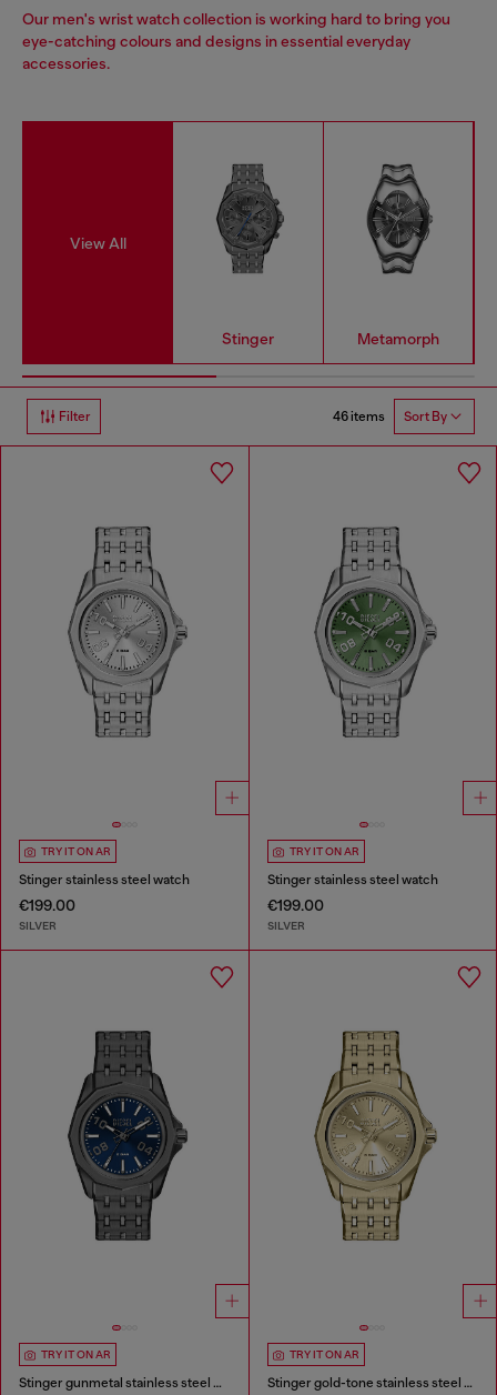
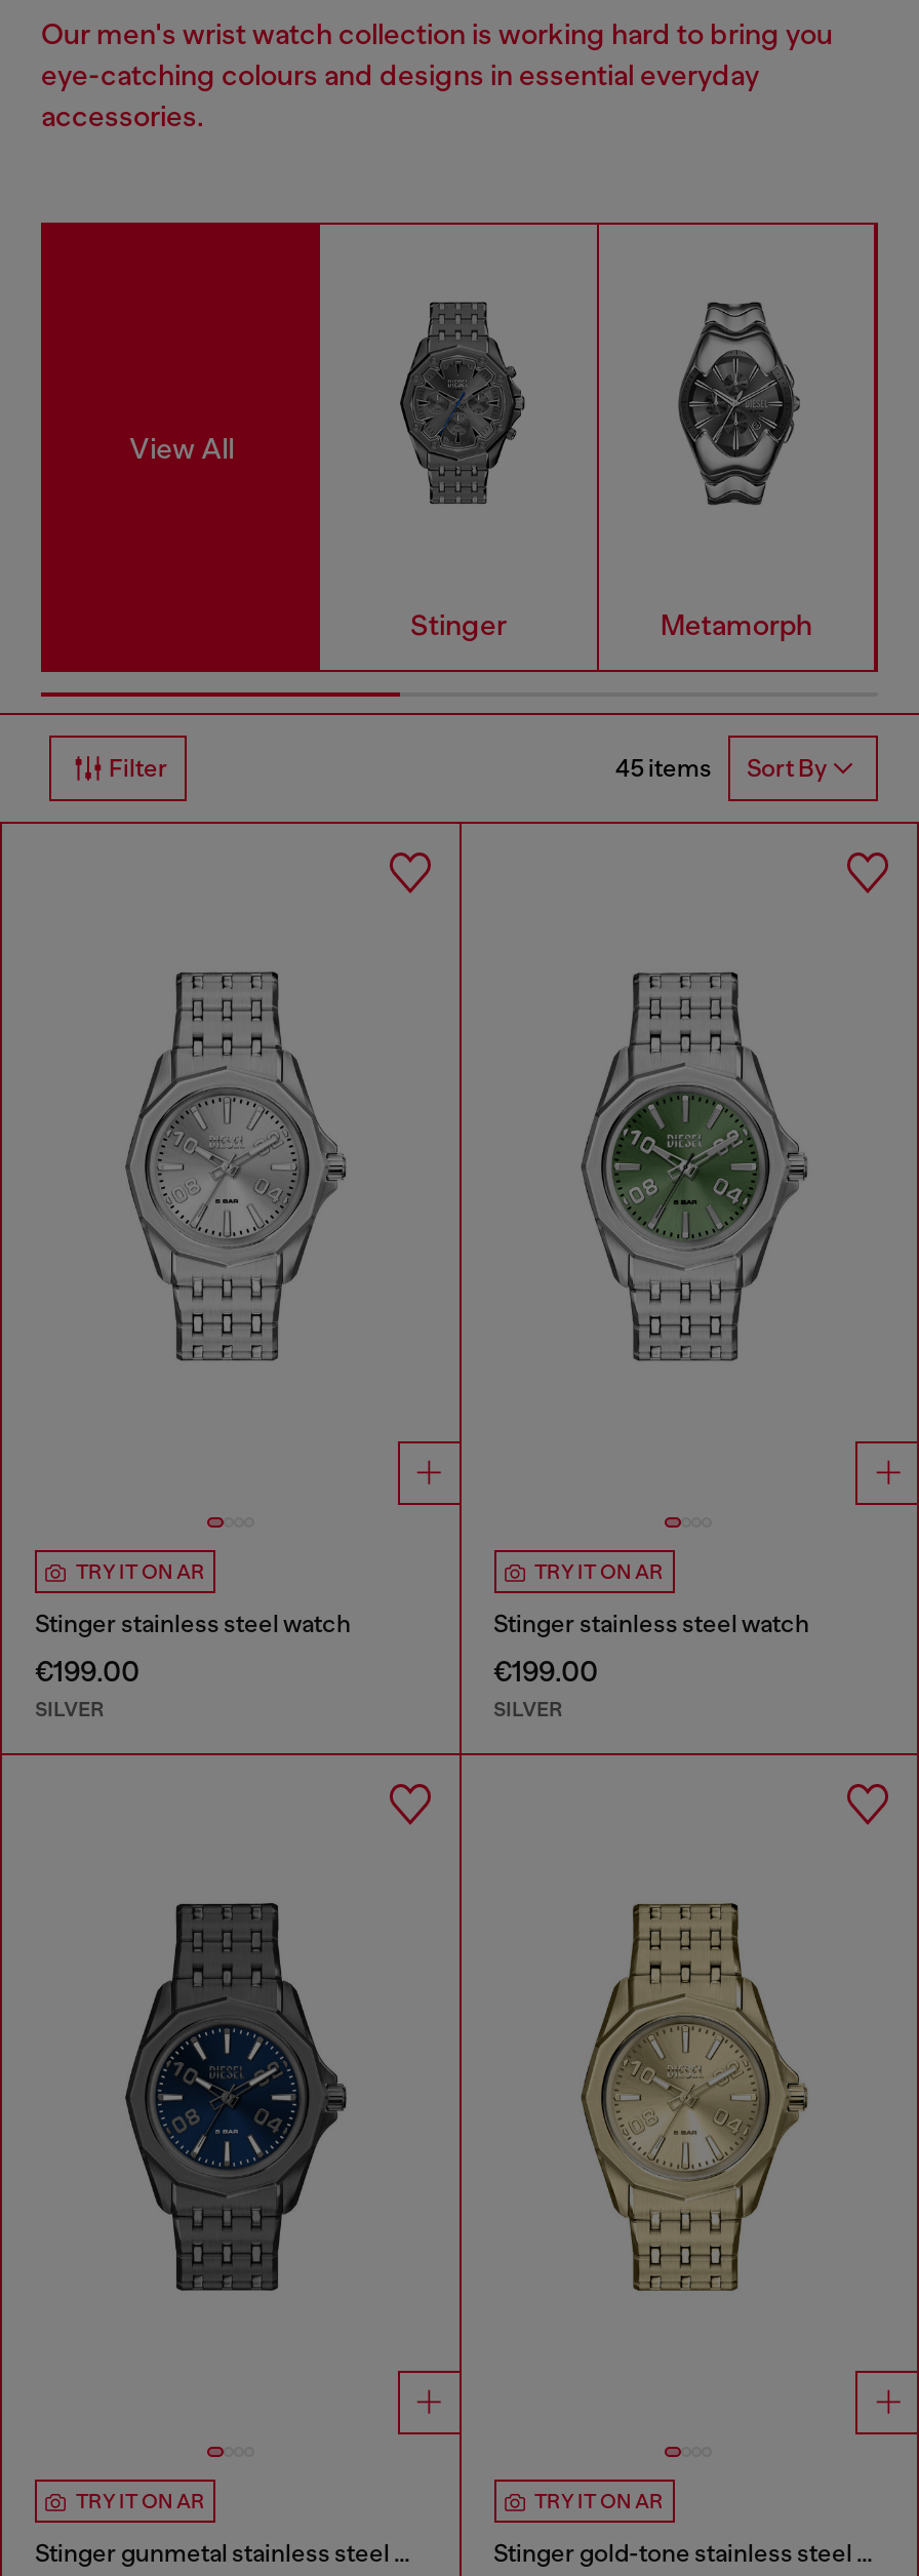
[333,409,447,425] 46 items Sort By -> [615,754,827,784] 45 items Sort By

